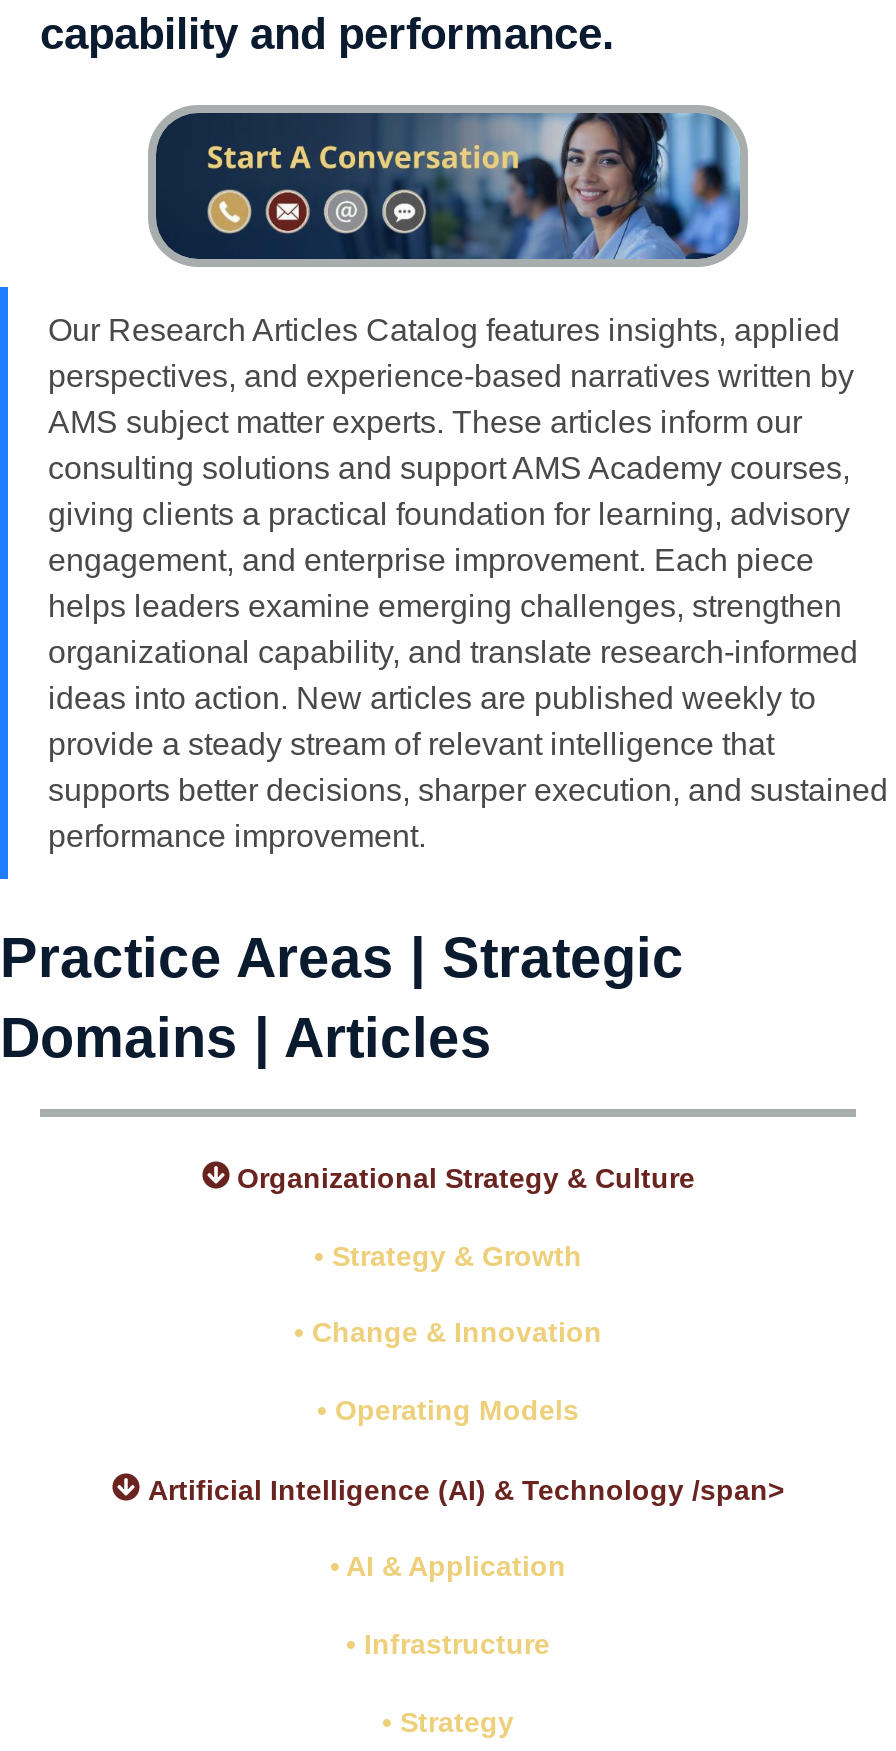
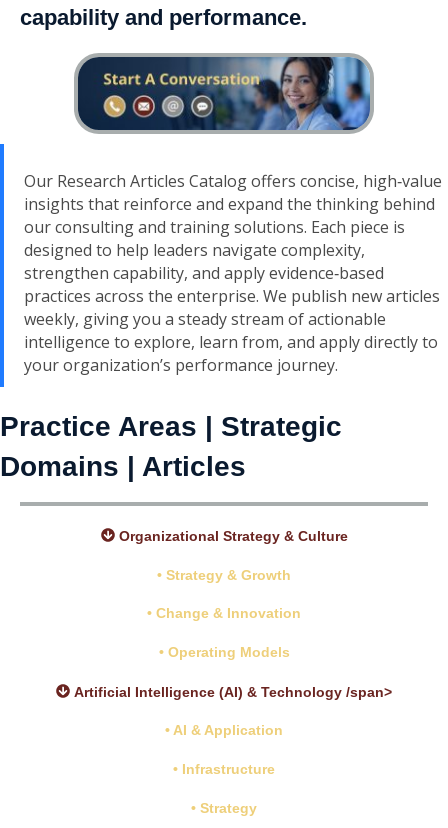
[48,313,888,853] Our Research Articles Catalog features insights, applied | perspectives, and experience-based narratives written by | AMS subject matter experts. These articles inform our | consulting solutions and support AMS Academy courses, | giving clients a practical foundation for learning, advisory | engagement, and enterprise improvement. Each piece | helps leaders examine emerging challenges, strengthen | organizational capability, and translate research-informed | ideas into action. New articles are published weekly to | provide a steady stream of relevant intelligence that | supports better decisions, sharper execution, and sustained | performance improvement. -> [24,170,442,376] Our Research Articles Catalog offers concise, high‑value | insights that reinforce and expand the thinking behind | our consulting and training solutions. Each piece is | designed to help leaders navigate complexity, | strengthen capability, and apply evidence‑based | practices across the enterprise. We publish new articles | weekly, giving you a steady stream of actionable | intelligence to explore, learn from, and apply directly to | your organization’s performance journey.

